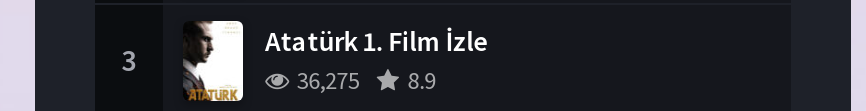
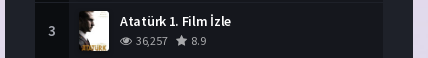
[297,65,436,95] 36,275 8.9 -> [136,33,205,48] 36,257 8.9

